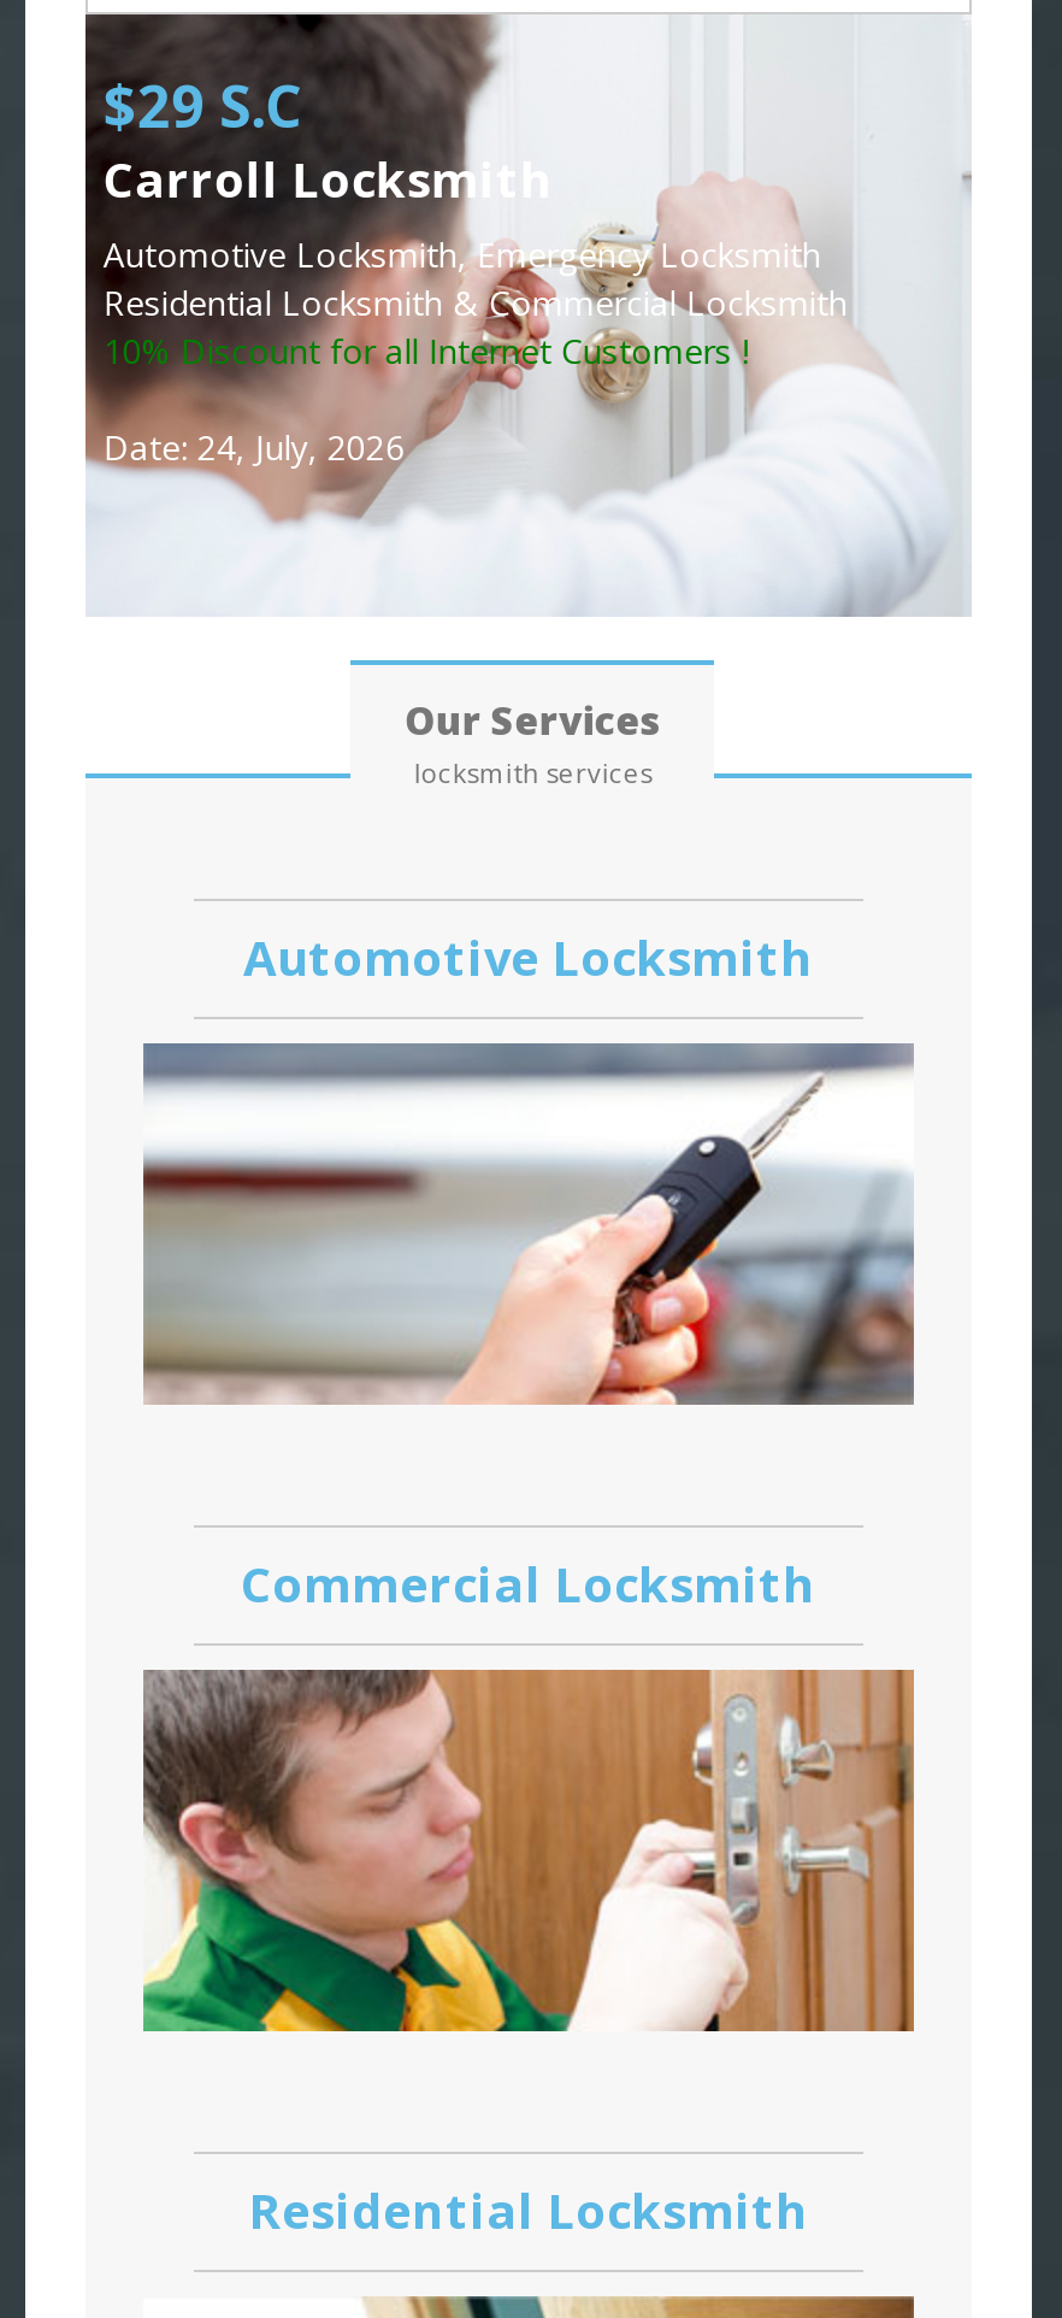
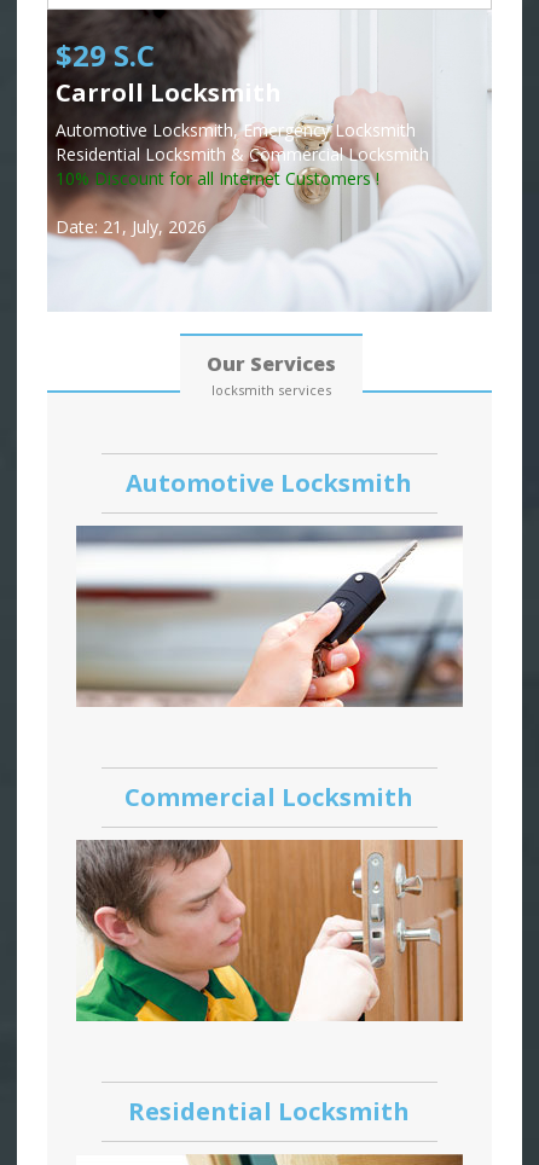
[103,423,404,469] Date: 24, July, 2026 -> [56,215,207,238] Date: 21, July, 2026

